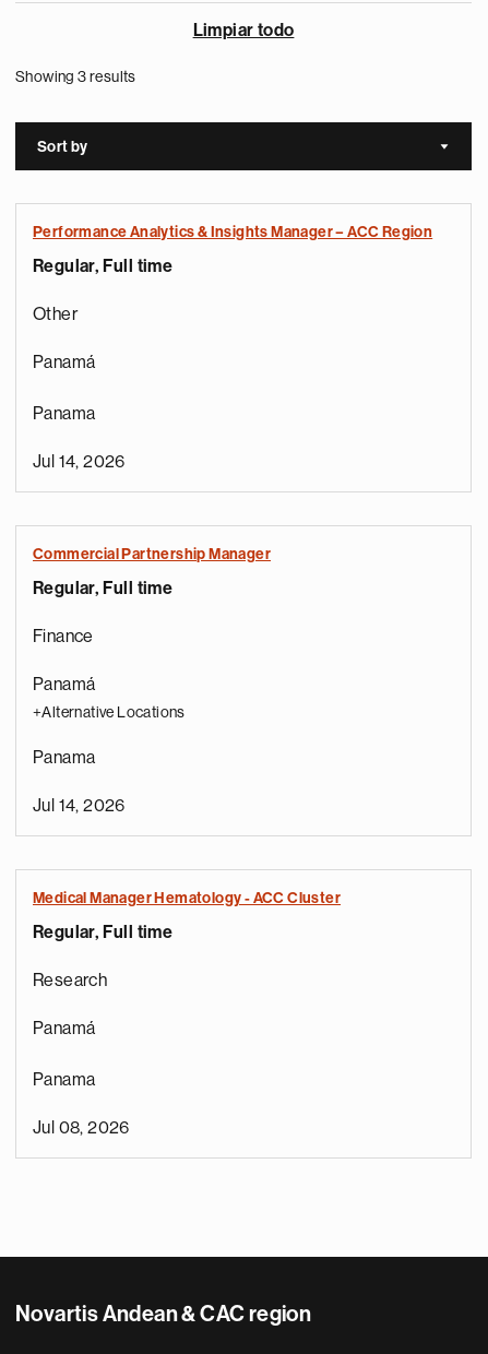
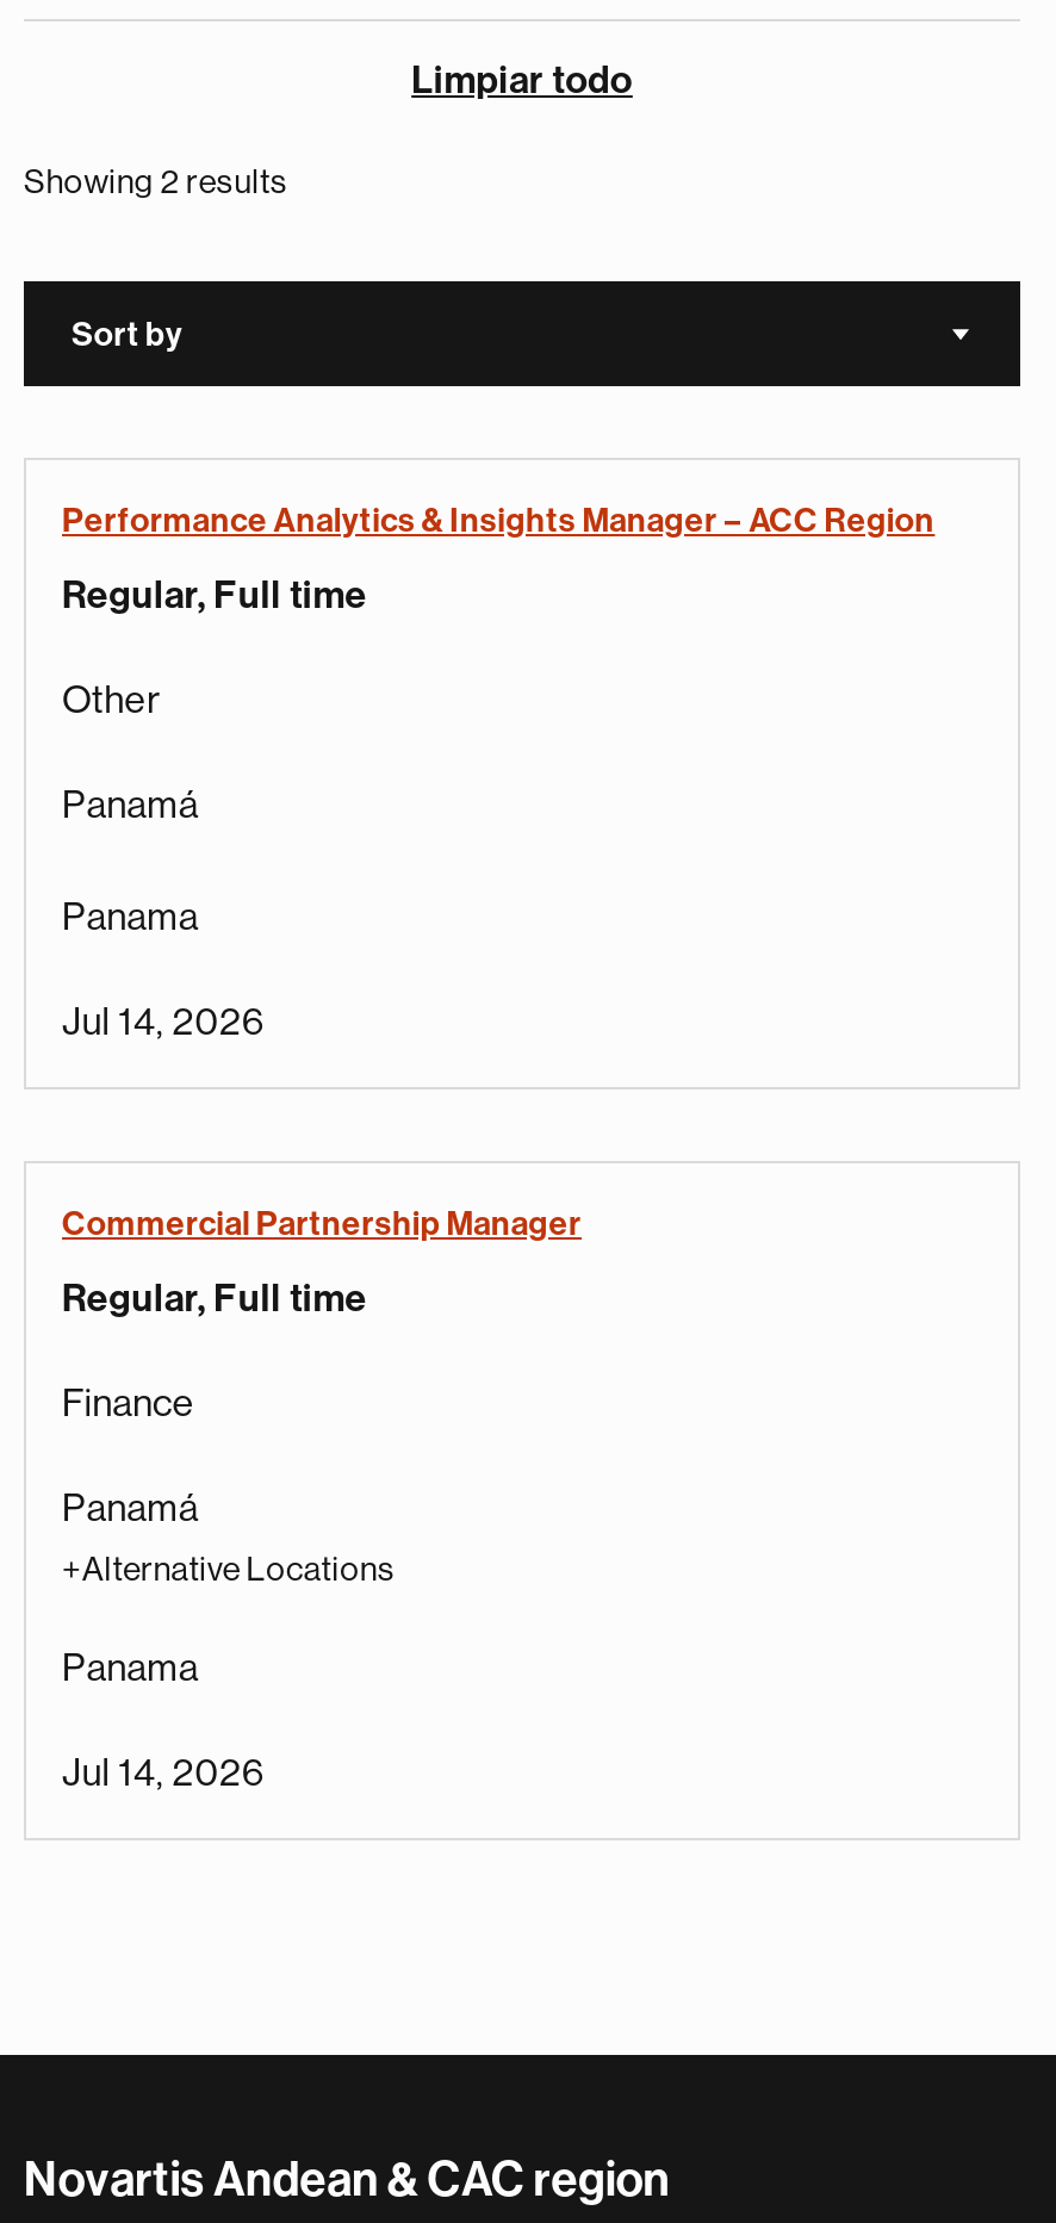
[15,69,136,84] Showing 3 results -> [24,164,288,198] Showing 2 results
[33,890,341,1137] Medical Manager Hematology - ACC Cluster | Regular, Full time | Research | Panamá | Panama | Jul 08, 2026 -> none

